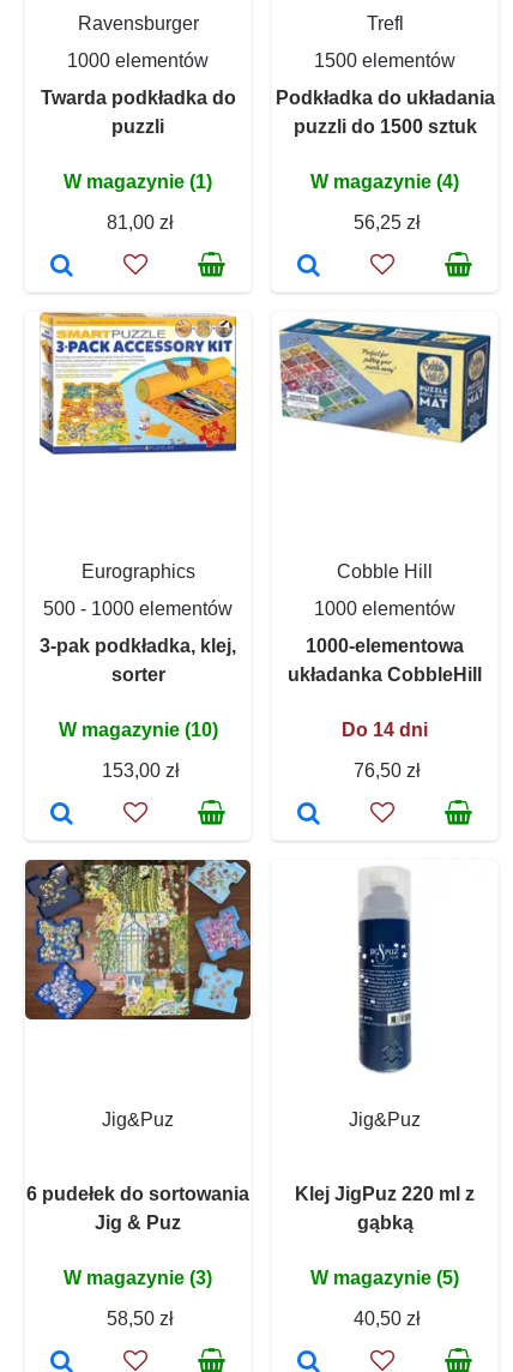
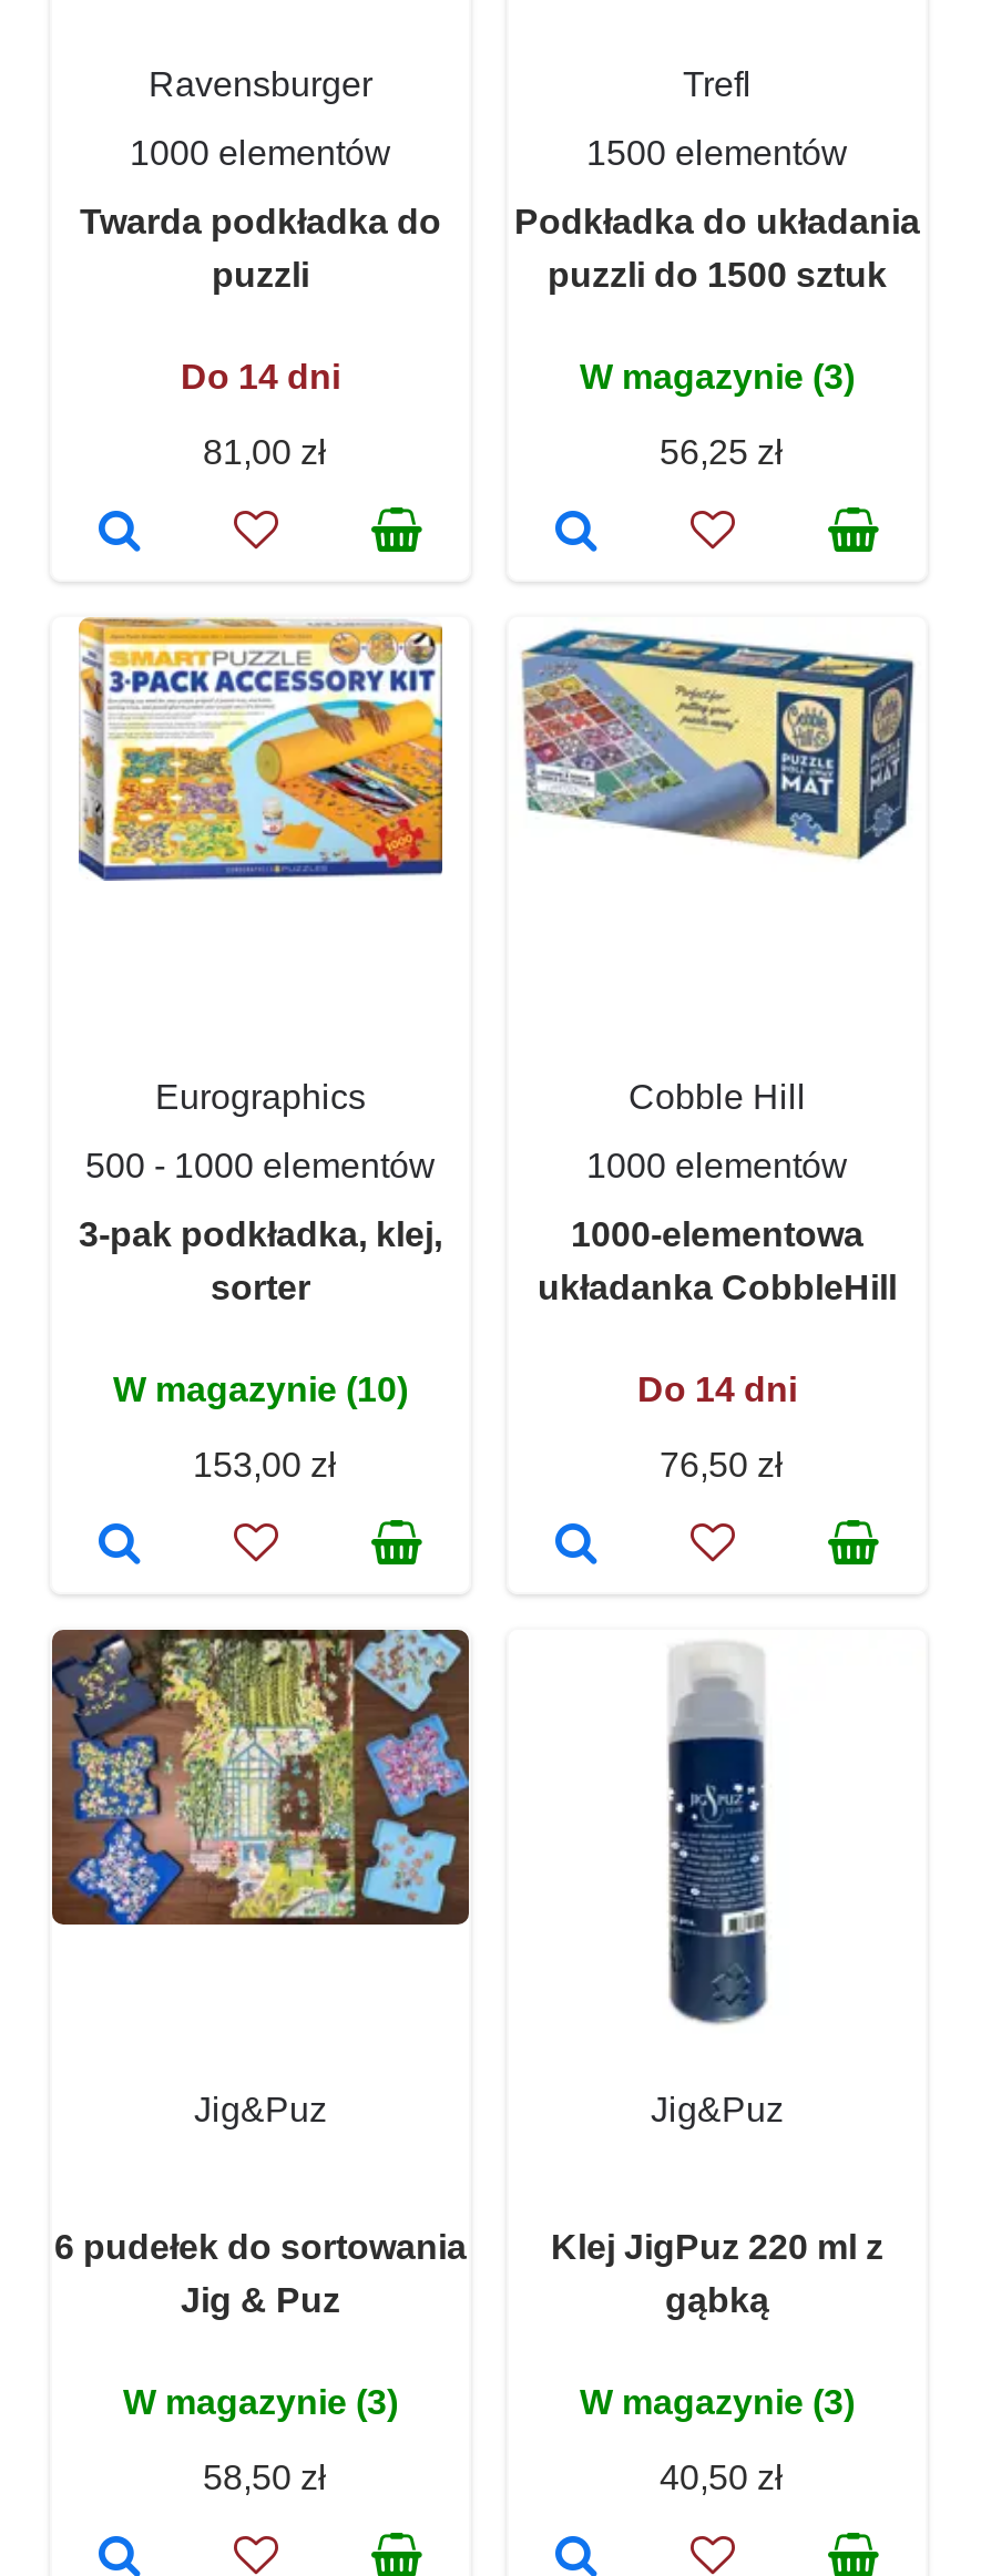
[64,172,212,192] W magazynie (1) -> [181,359,340,396] Do 14 dni
[310,172,459,192] W magazynie (4) -> [580,359,855,396] W magazynie (3)
[310,1268,459,1288] W magazynie (5) -> [580,2384,855,2422] W magazynie (3)

